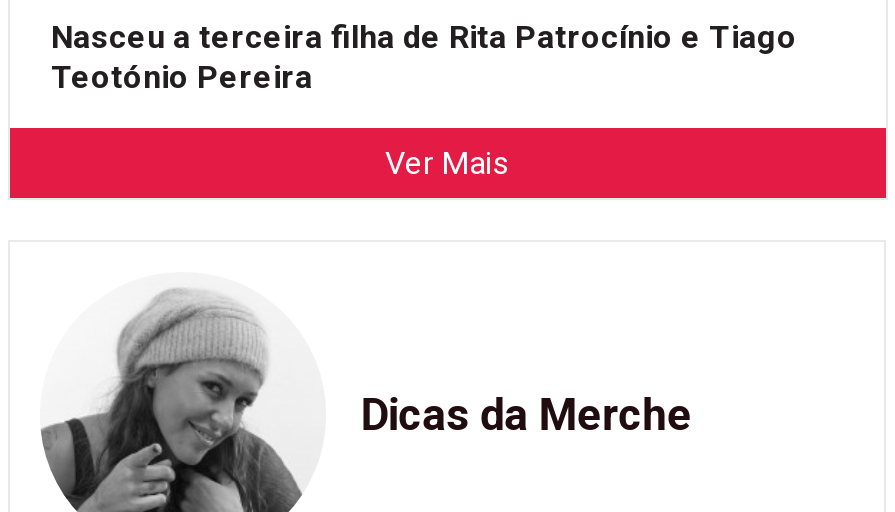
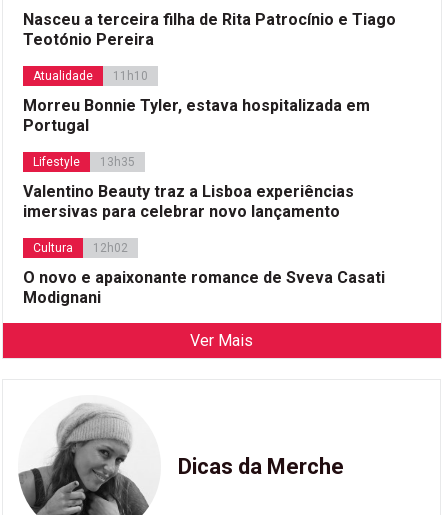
none -> [23,69,385,307] Atualidade | 11h10 | Morreu Bonnie Tyler, estava hospitalizada em | Portugal | Lifestyle | 13h35 | Valentino Beauty traz a Lisboa experiências | imersivas para celebrar novo lançamento | Cultura | 12h02 | O novo e apaixonante romance de Sveva Casati | Modignani

